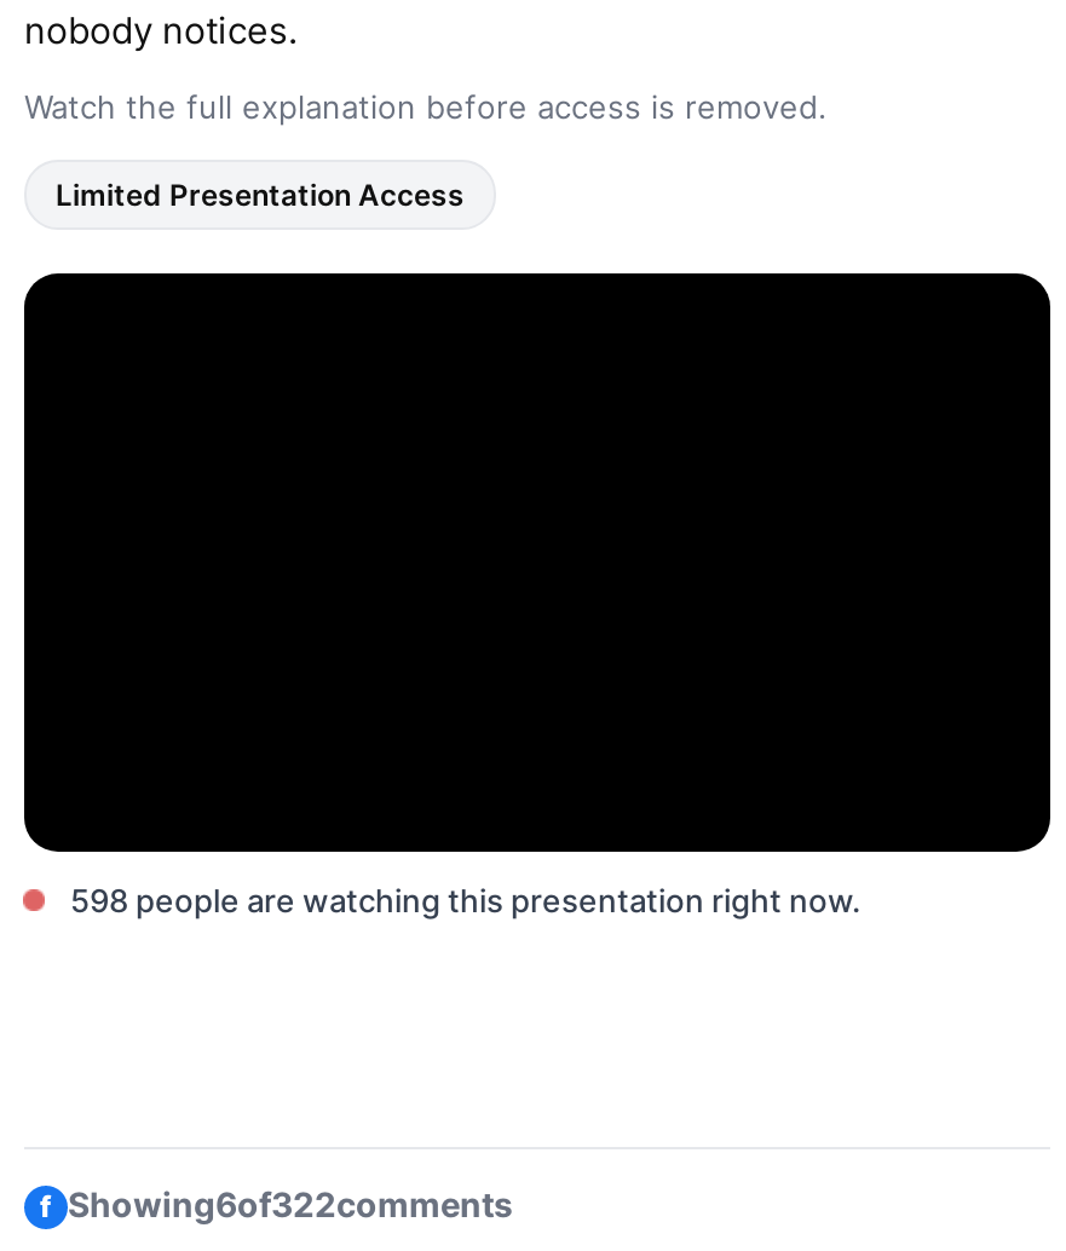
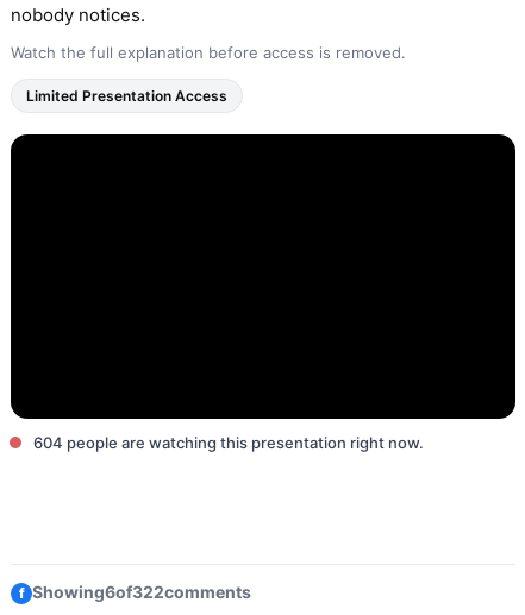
[70,880,862,918] 598 people are watching this presentation right now. -> [33,432,424,451] 604 people are watching this presentation right now.

